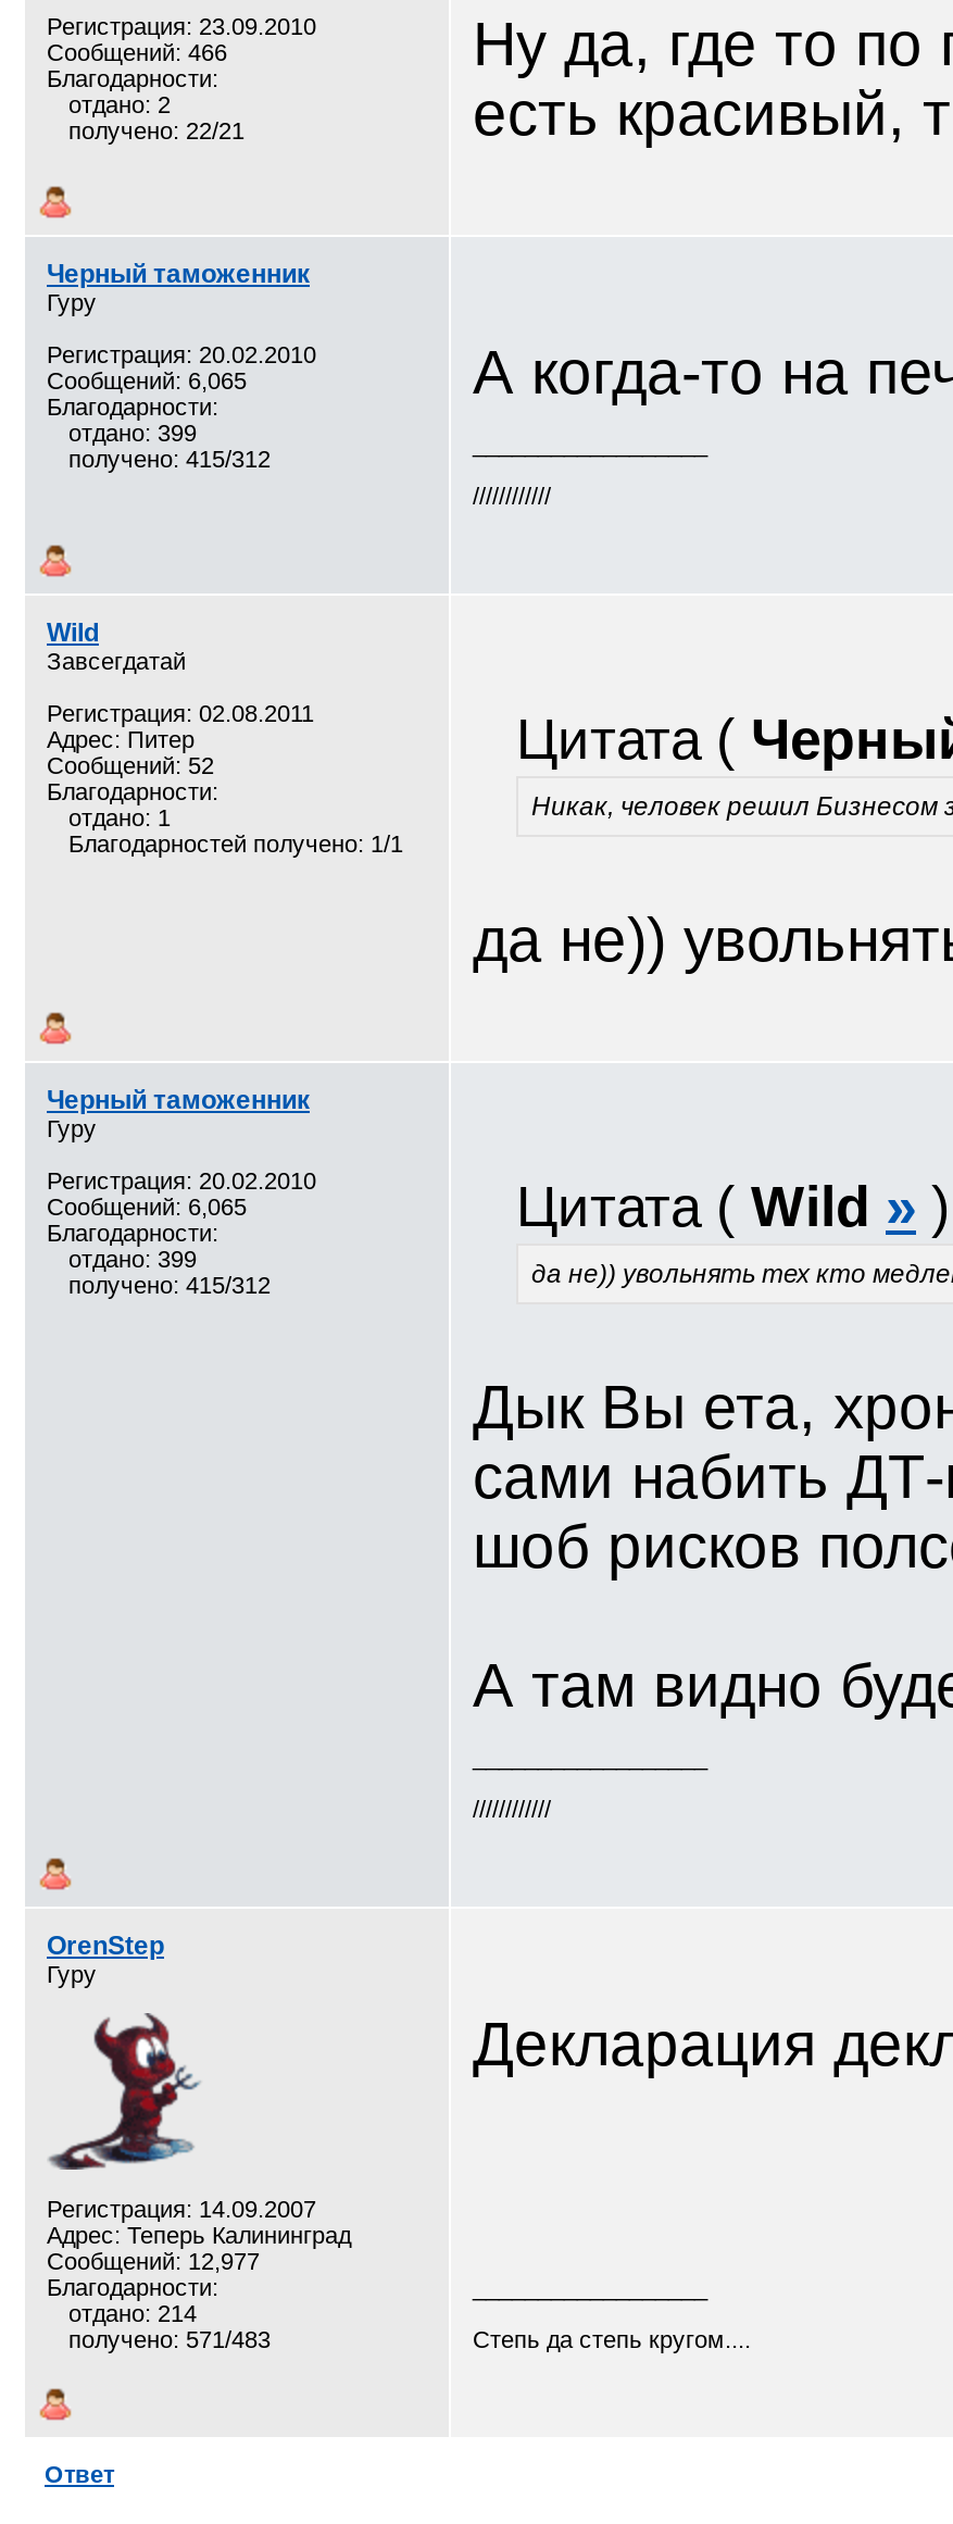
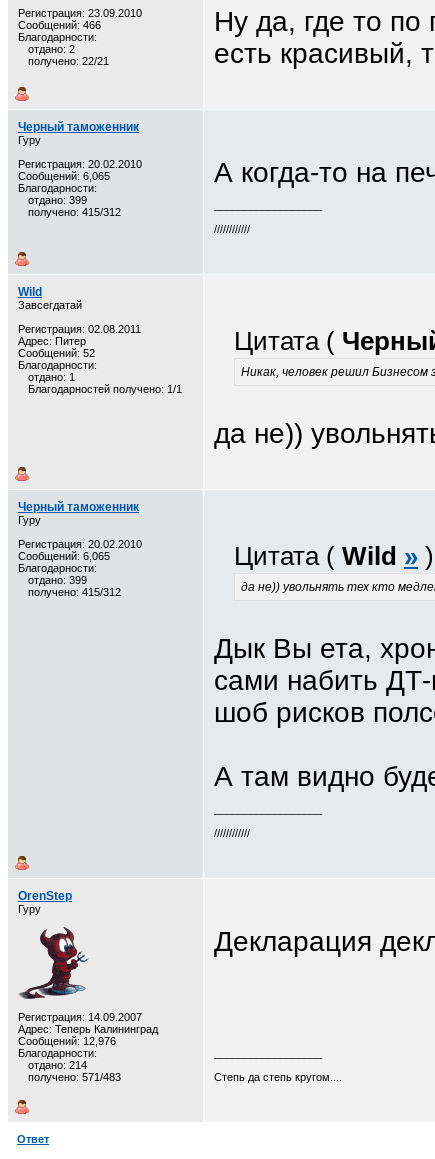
[47,2248,260,2274] Сообщений: 12,977 -> [18,1035,116,1047] Сообщений: 12,976

